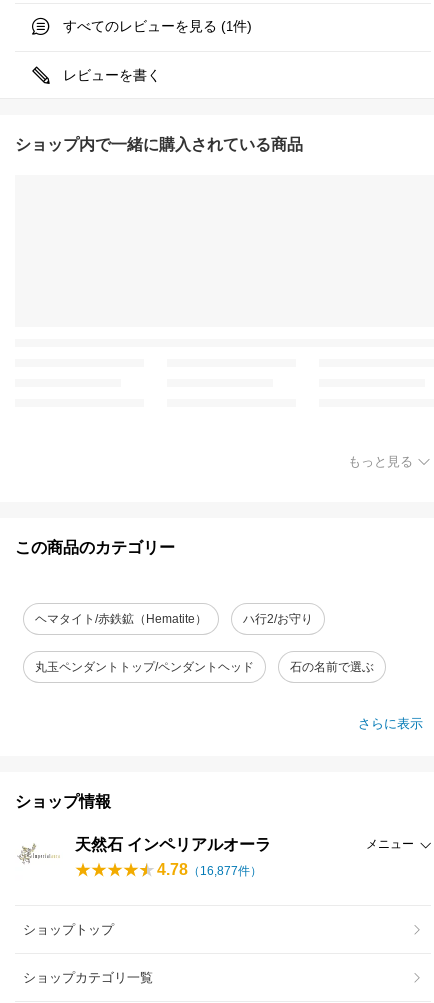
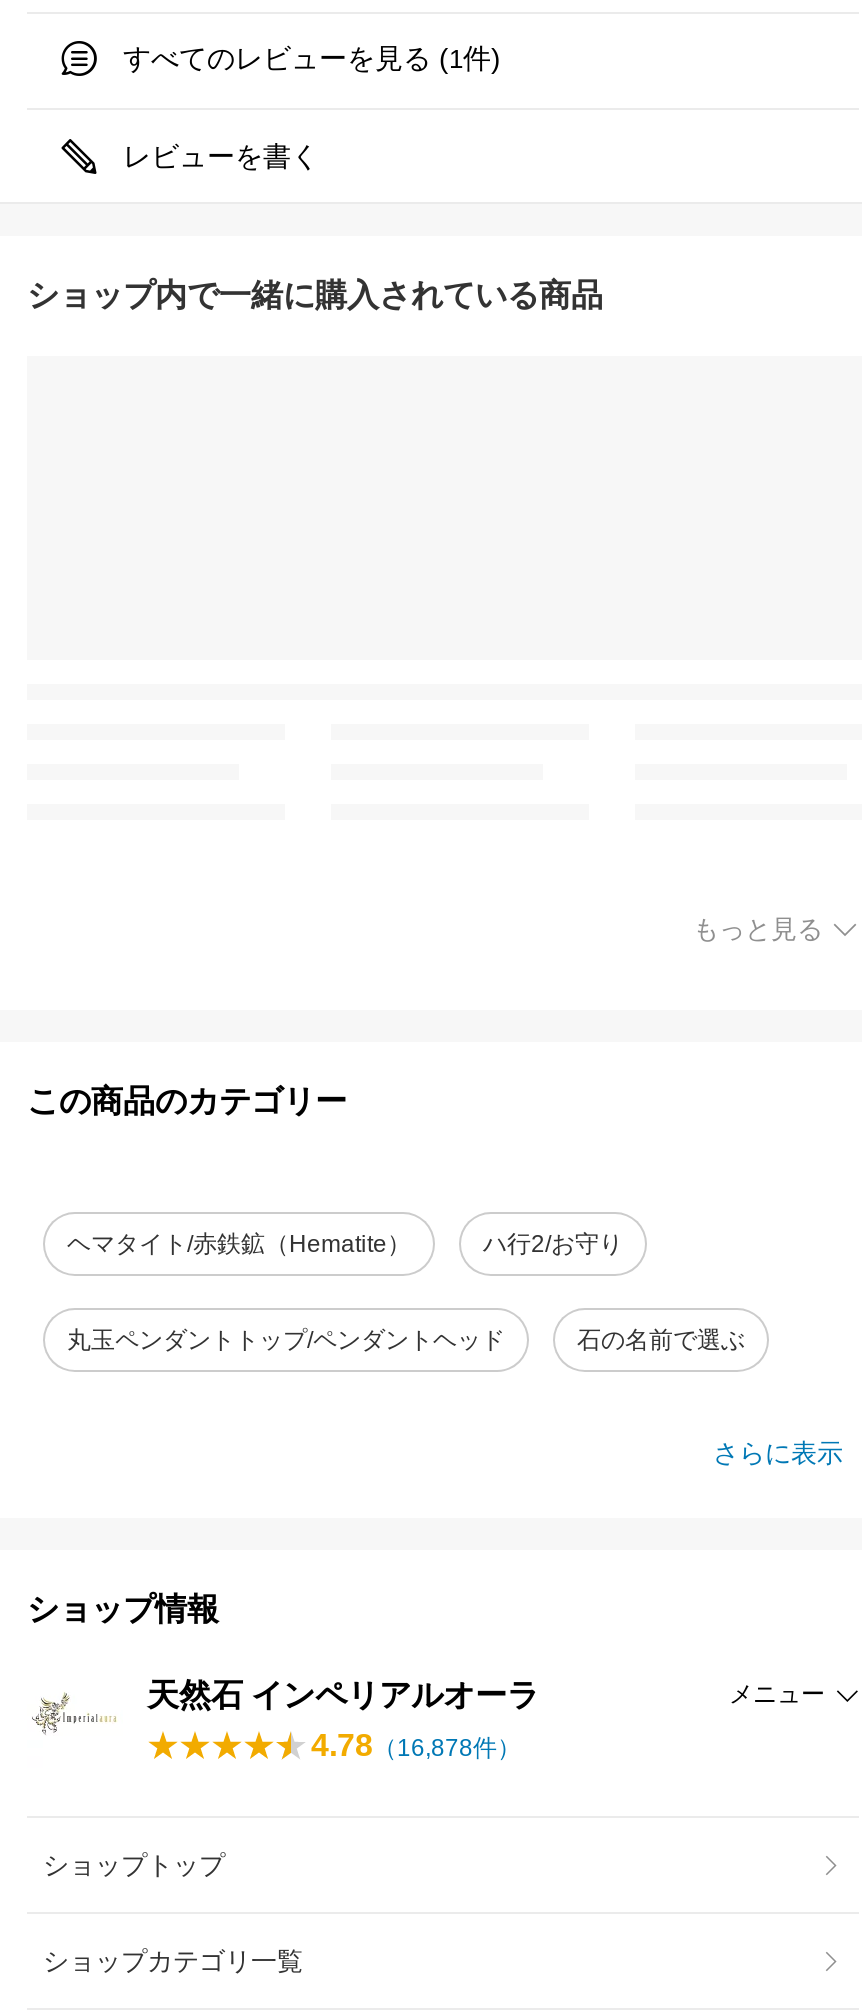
[157,861,262,878] 4.78（16,877件） -> [311,1728,521,1762] 4.78（16,878件）

